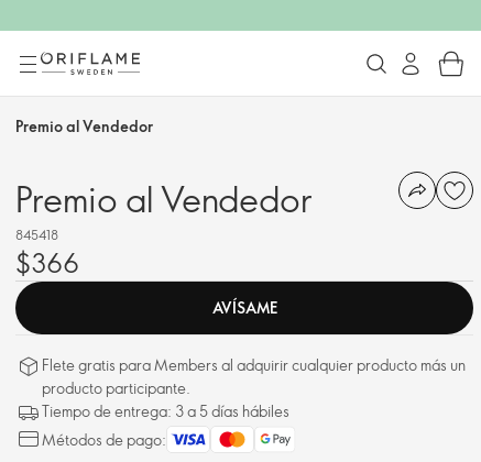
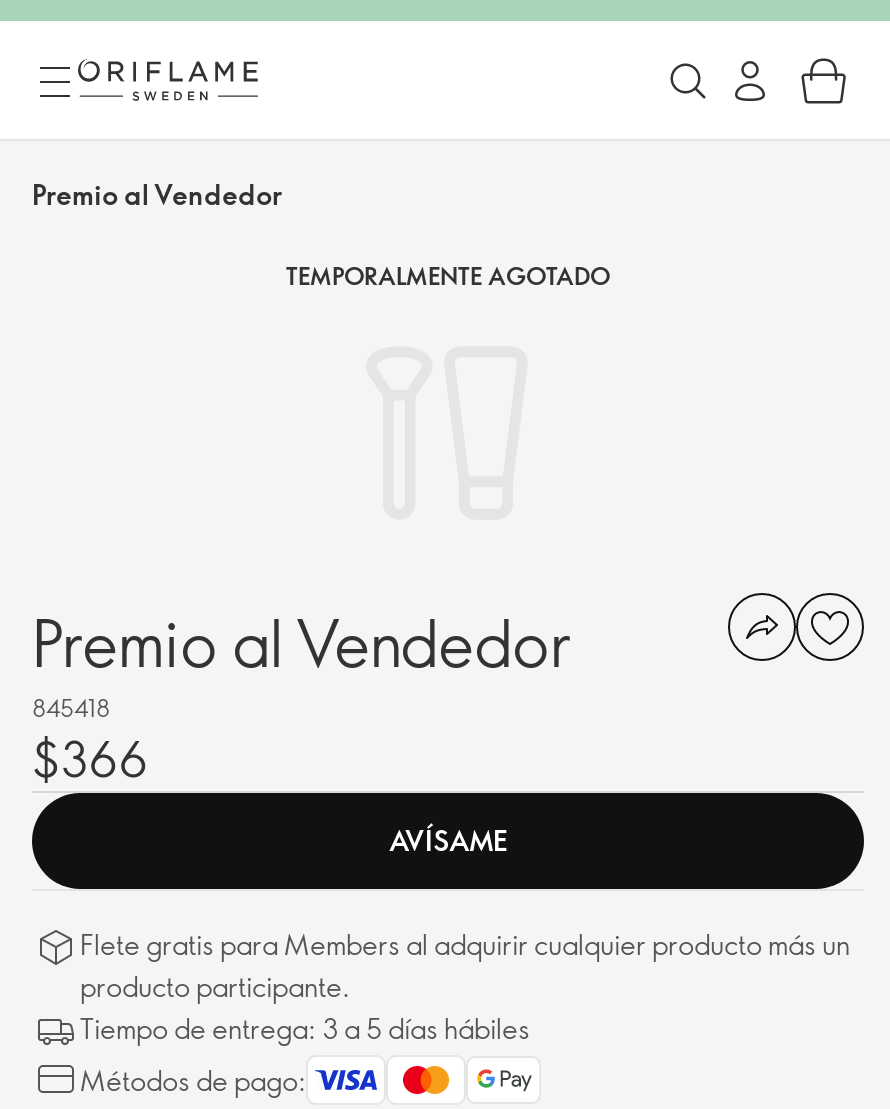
none -> [286,259,610,291] TEMPORALMENTE AGOTADO

